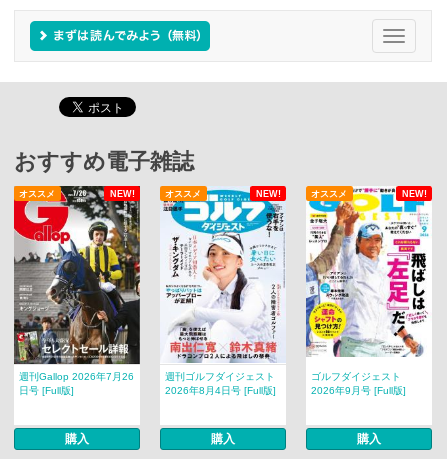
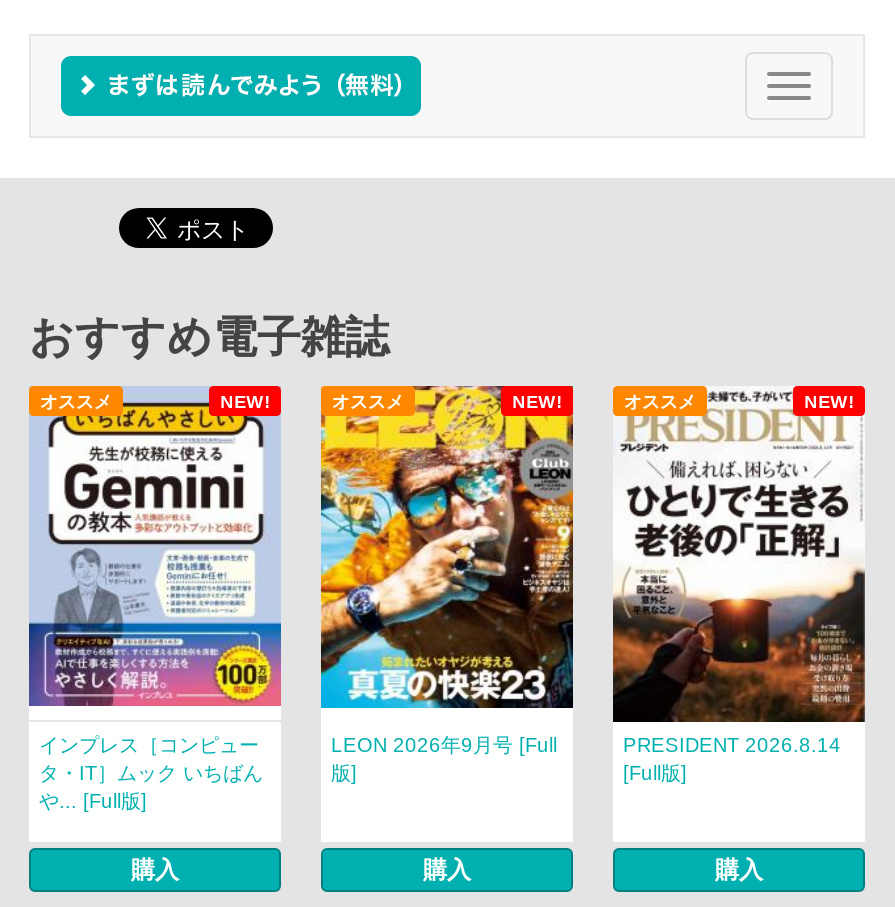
[13,185,141,396] [image] | 週刊Gallop 2026年7月26 | 日号 [Full版] -> [29,386,283,811] [image] | インプレス［コンピュー | タ・IT］ムック いちばん | や... [Full版]
[160,186,286,396] [image] | 週刊ゴルフダイジェスト | 2026年8月4日号 [Full版] -> [319,384,575,783] [image] | LEON 2026年9月号 [Full | 版]
[305,188,432,396] [image] | ゴルフダイジェスト | 2026年9月号 [Full版] -> [611,390,867,783] [image] | PRESIDENT 2026.8.14 | [Full版]

